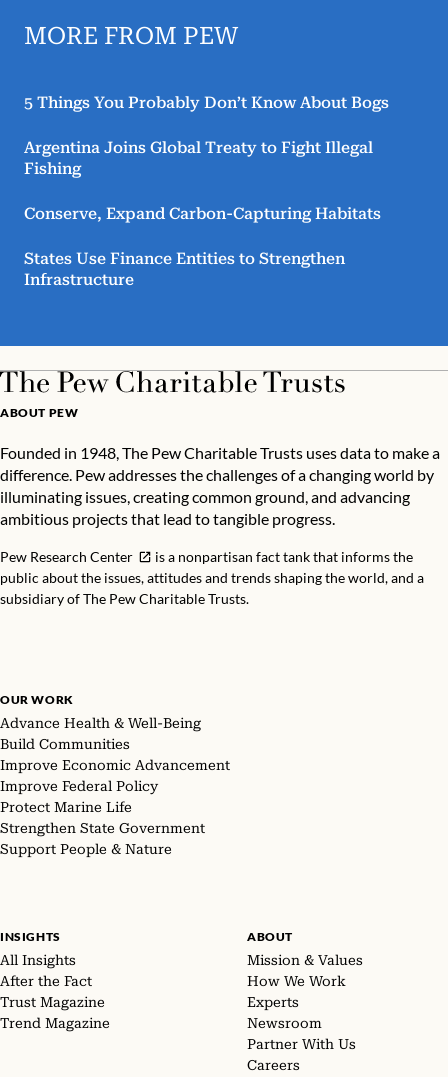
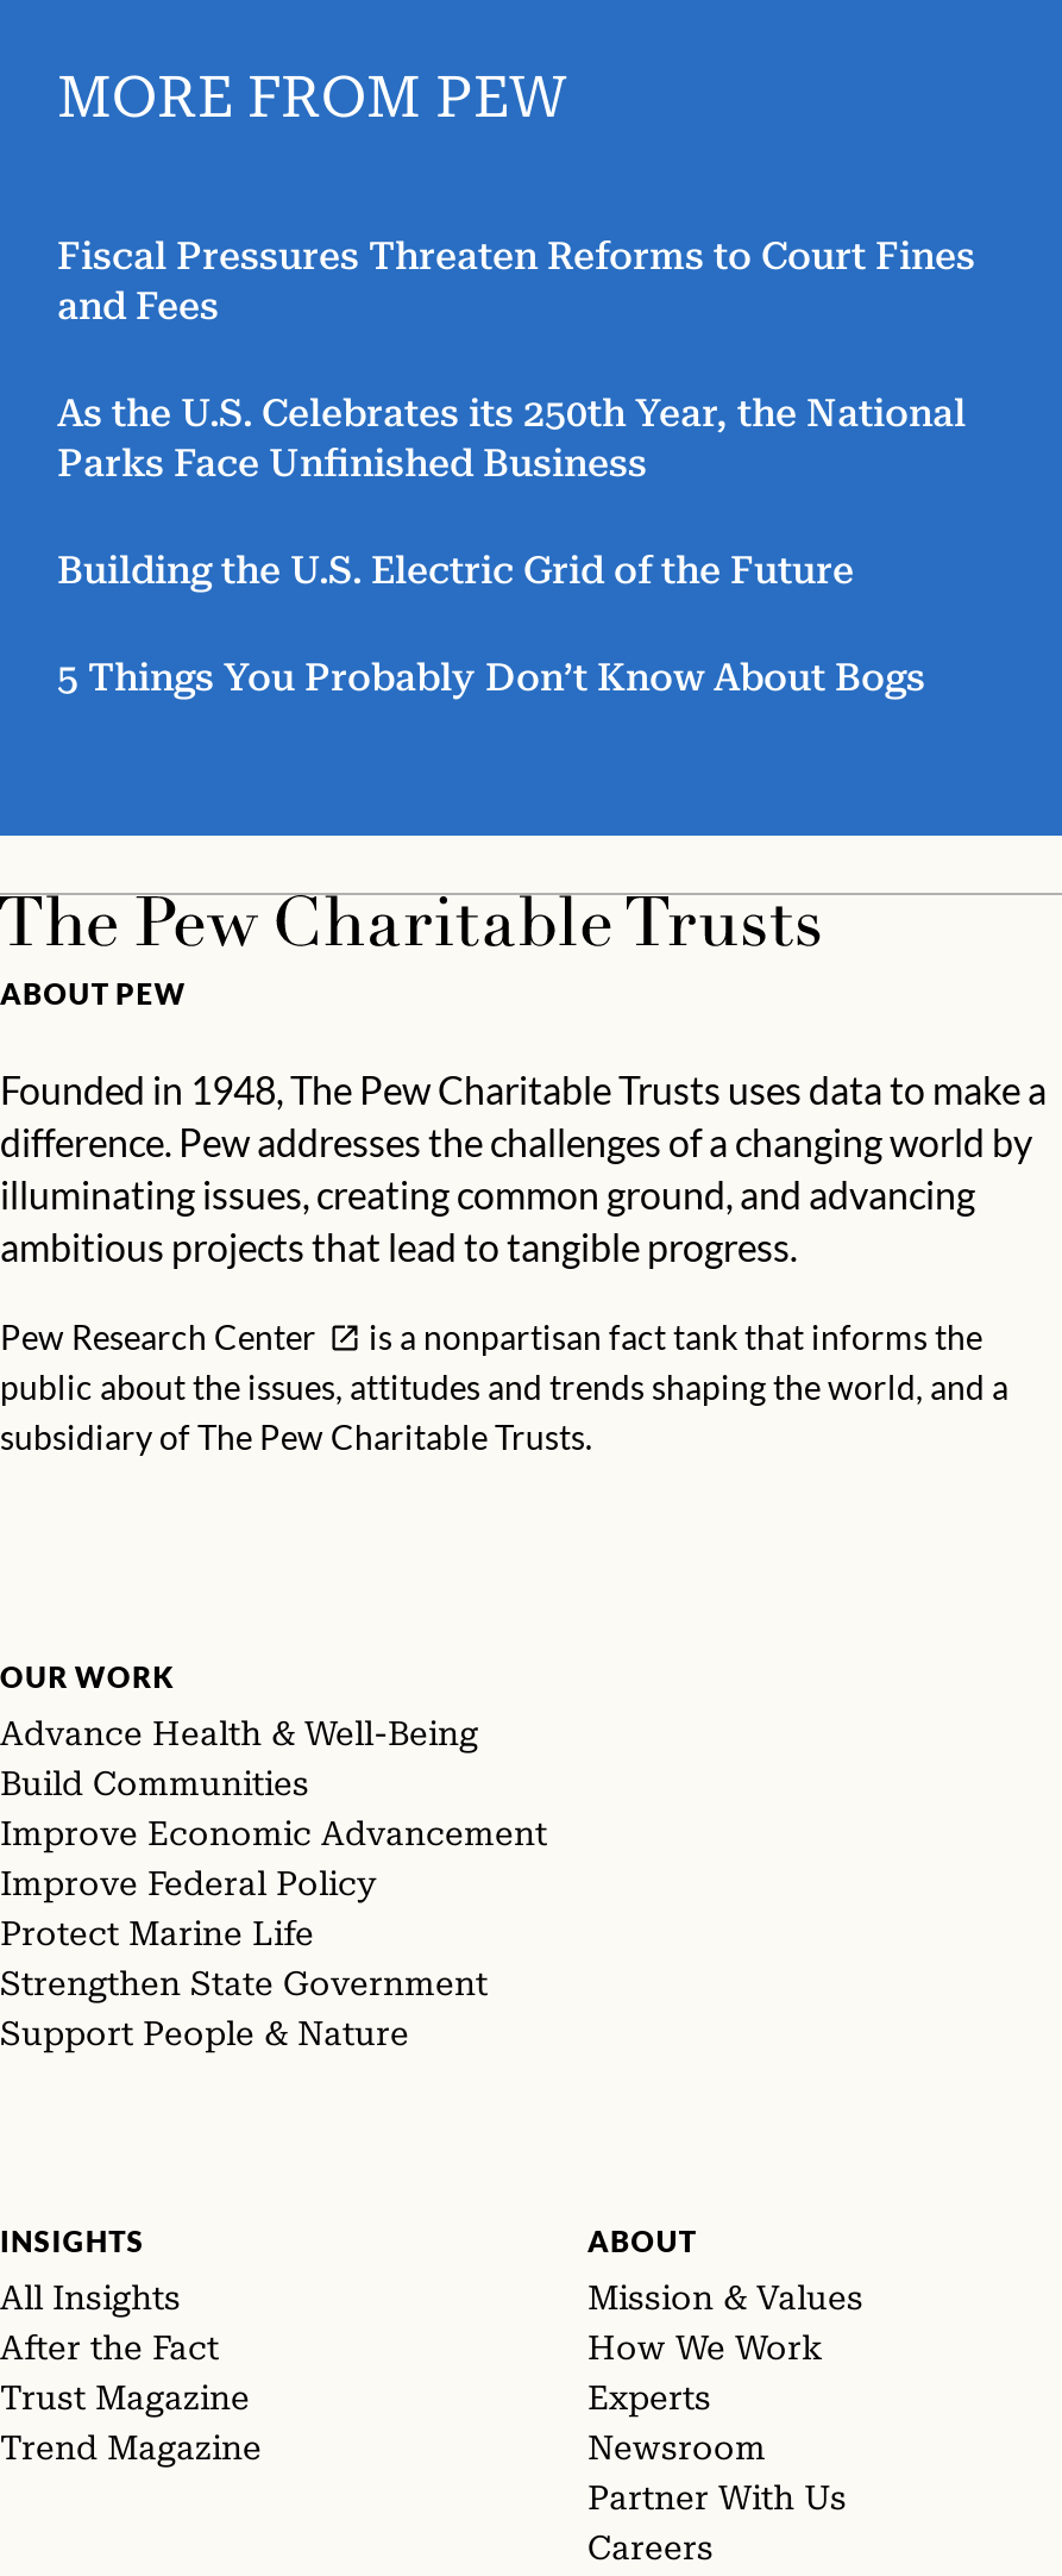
none -> [57,232,975,592] Fiscal Pressures Threaten Reforms to Court Fines | and Fees | As the U.S. Celebrates its 250th Year, the National | Parks Face Unfinished Business | Building the U.S. Electric Grid of the Future
moved [24,92,389,111] -> [57,654,925,699]: 5 Things You Probably Don’t Know About Bogs
[24,137,381,288] Argentina Joins Global Treaty to Fight Illegal | Fishing | Conserve, Expand Carbon-Capturing Habitats | States Use Finance Entities to Strengthen | Infrastructure -> none

